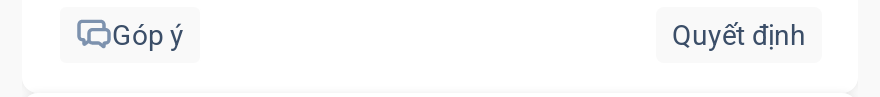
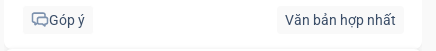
[672,20,806,52] Quyết định -> [285,12,396,28] Văn bản hợp nhất

